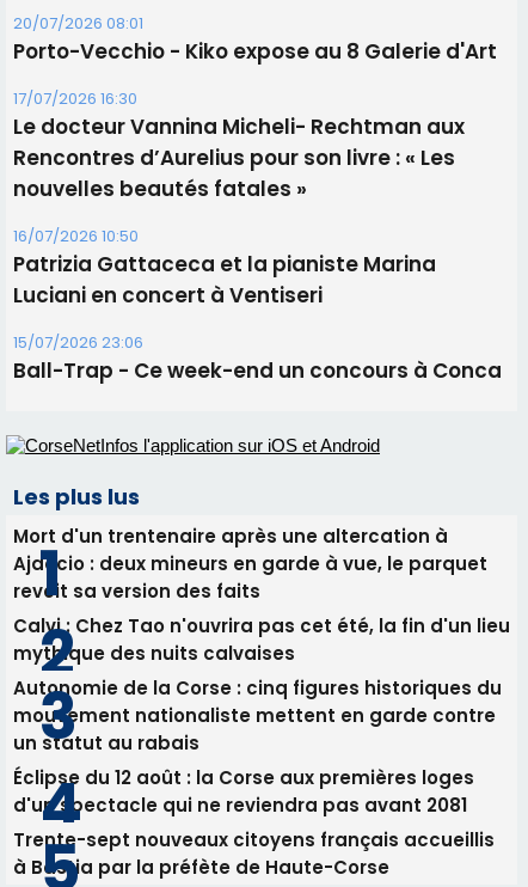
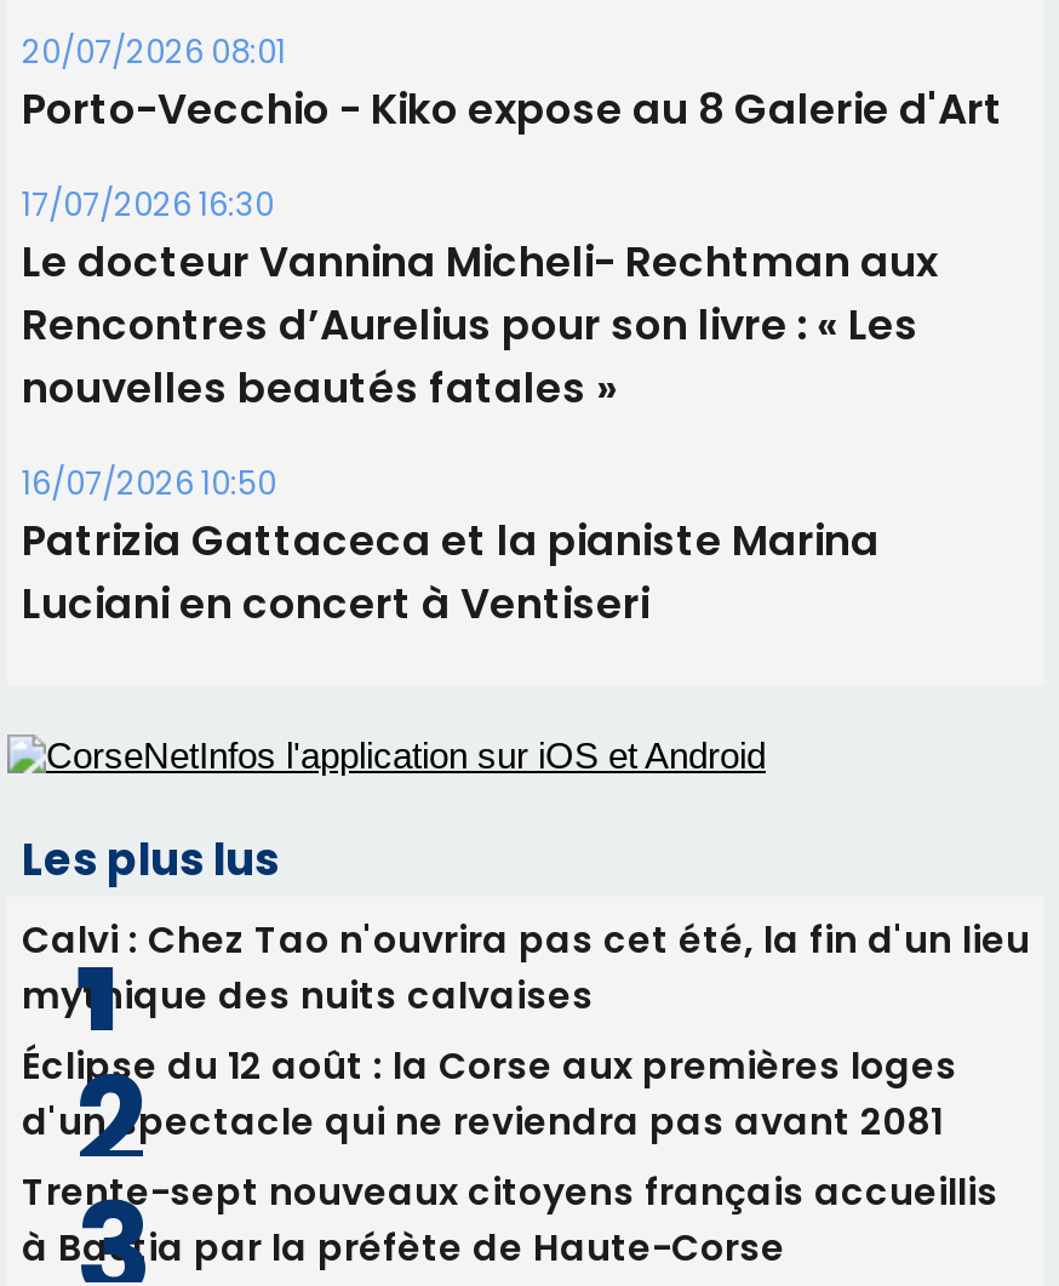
[13,331,502,385] 15/07/2026 23:06 | Ball-Trap - Ce week-end un concours à Conca -> none
[13,523,487,603] Mort d'un trentenaire après une altercation à | Ajaccio : deux mineurs en garde à vue, le parquet | revoit sa version des faits -> none
[13,675,502,755] Autonomie de la Corse : cinq figures historiques du | mouvement nationaliste mettent en garde contre | un statut au rabais -> none

